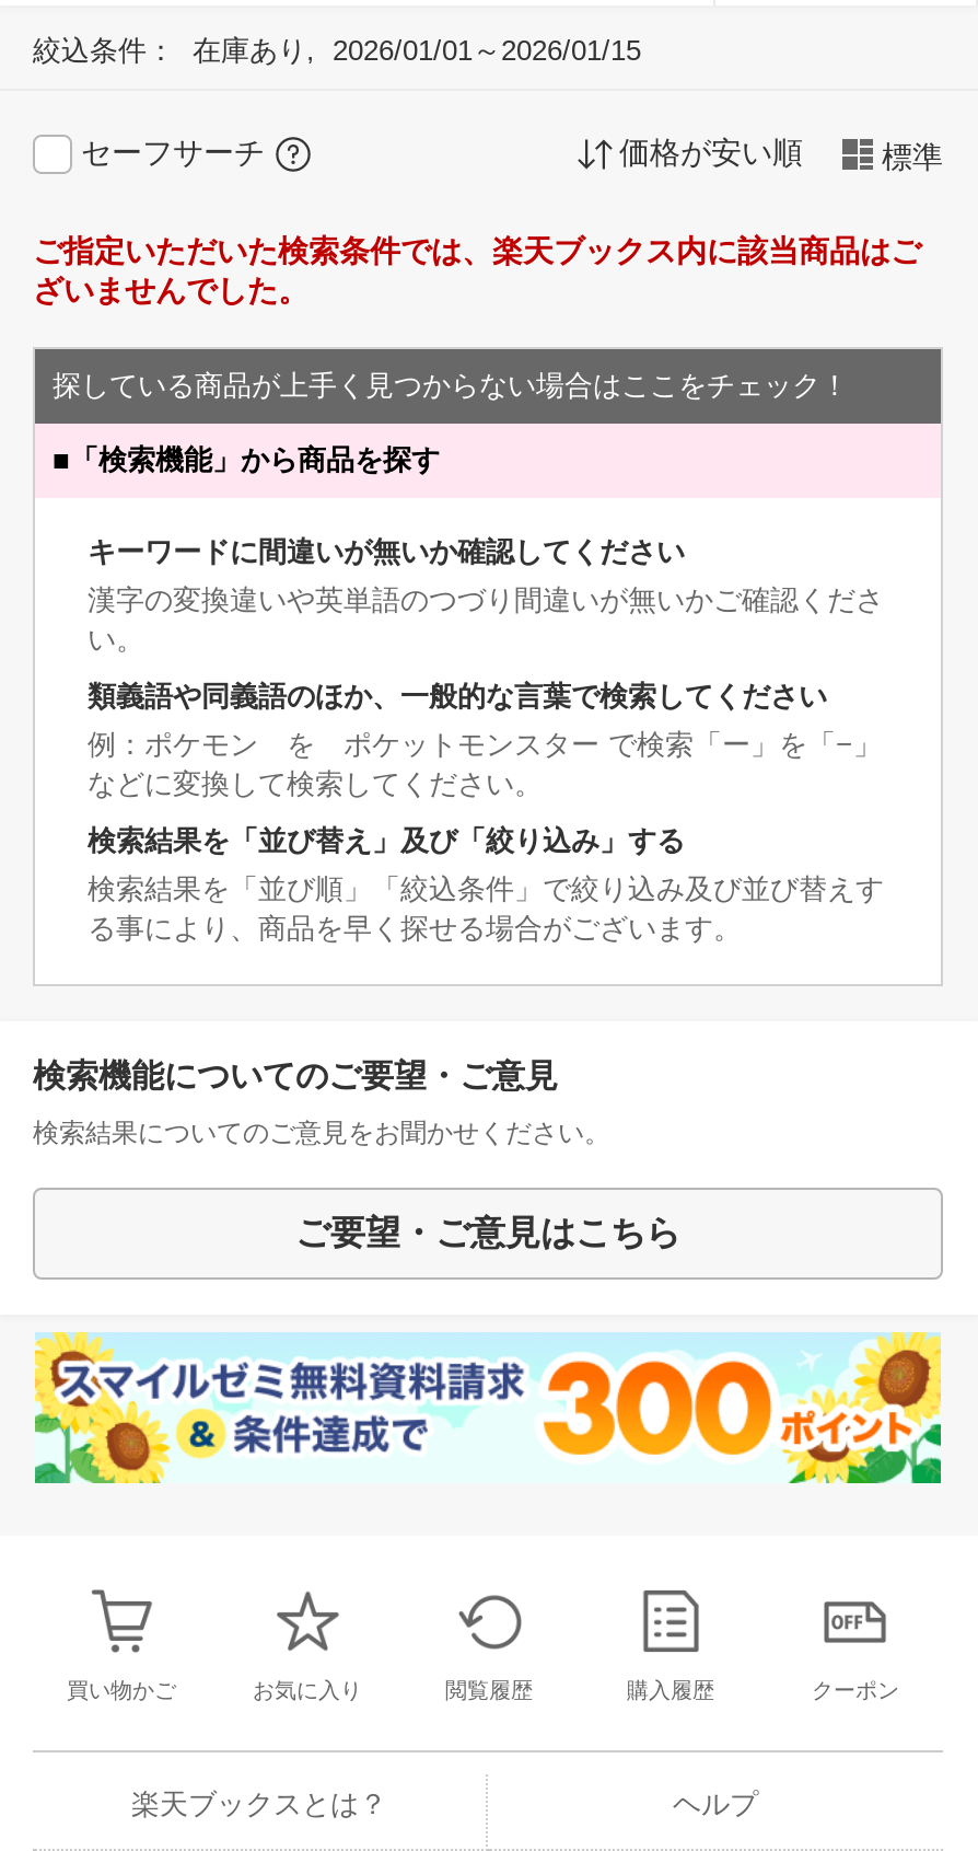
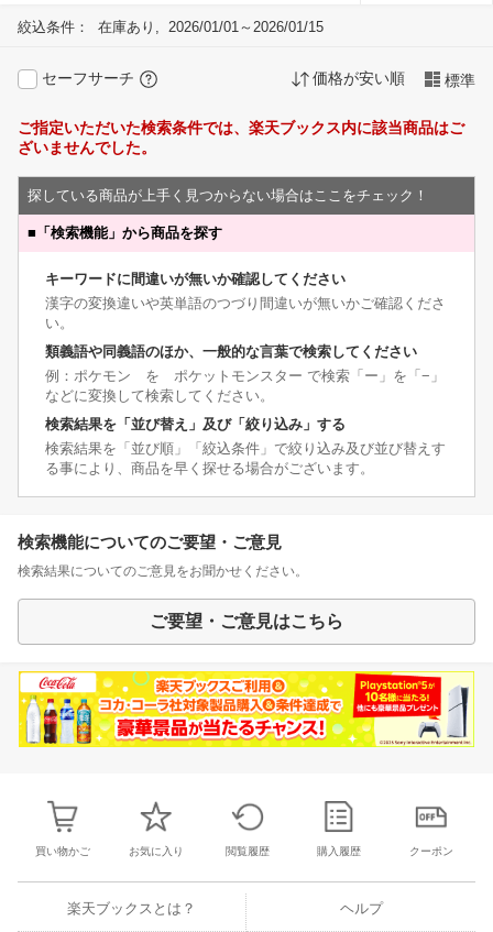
[33,1330,943,1485] [image] -> [18,670,475,748] [image]

